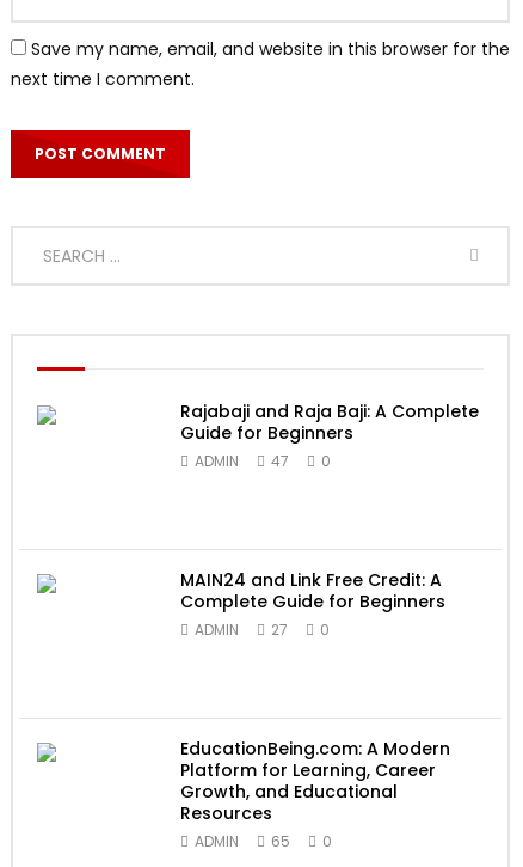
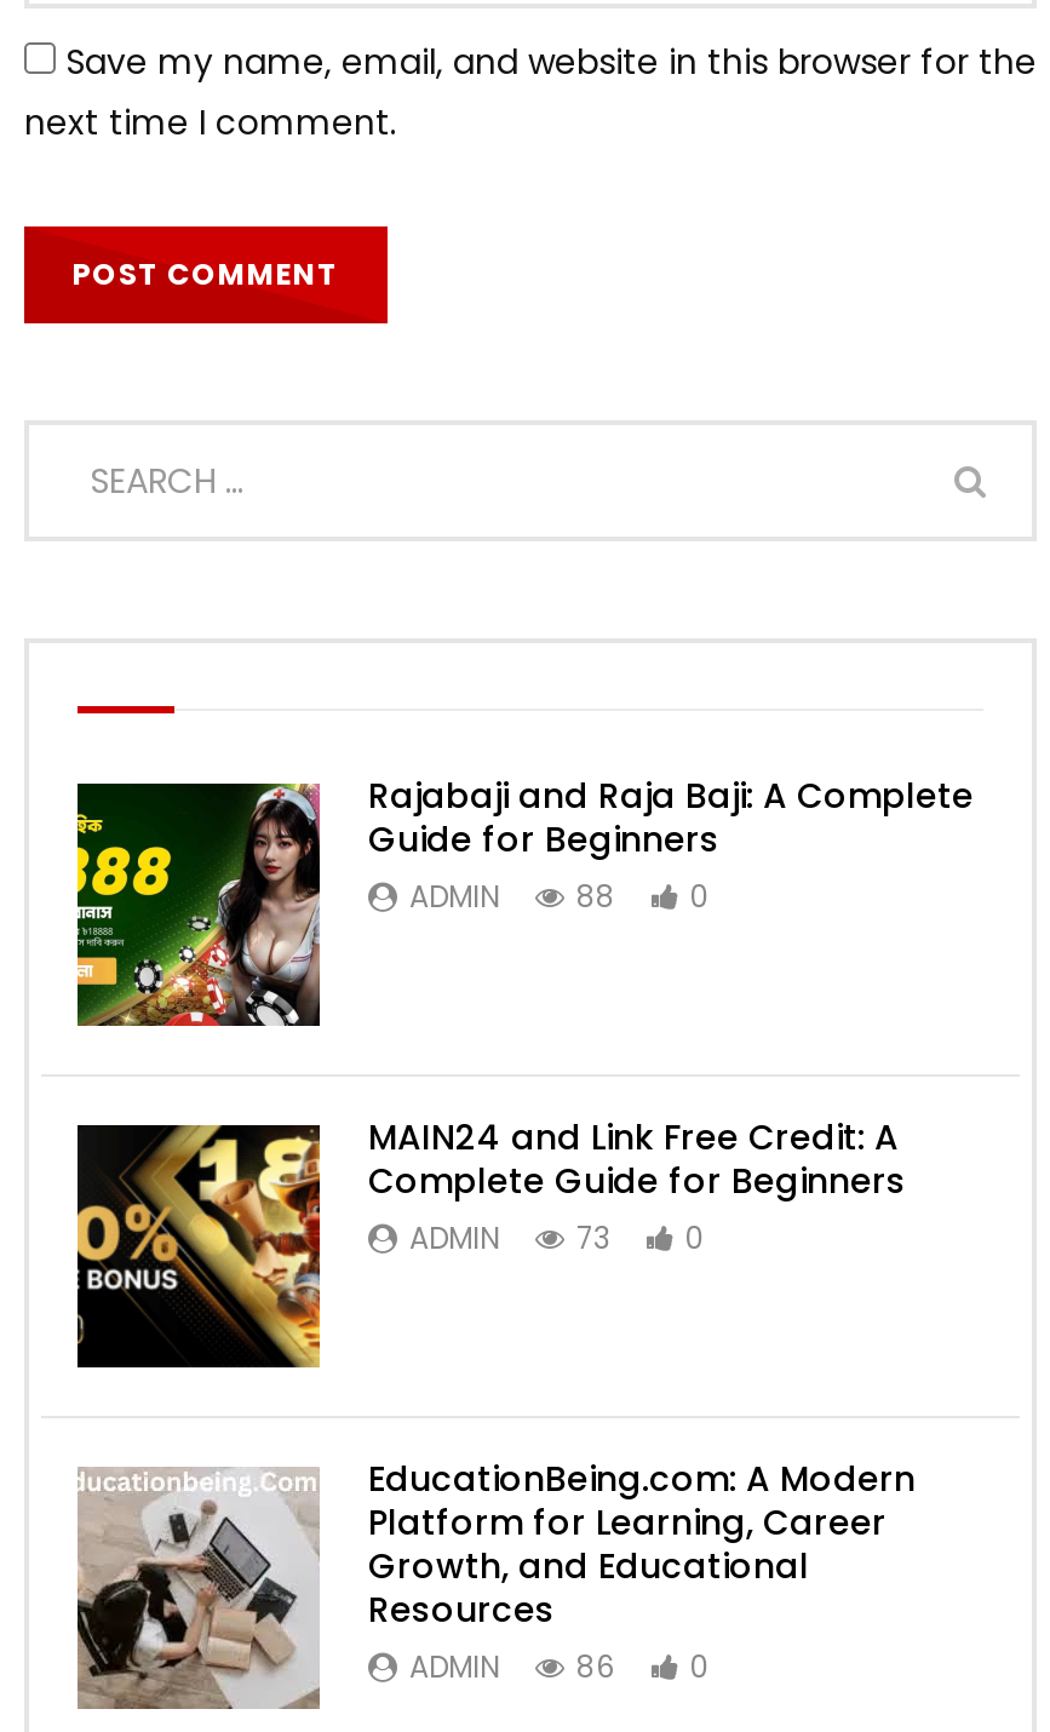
none -> [75,781,322,1028] [image]
[195,451,331,471] ADMIN 47 0 -> [409,875,710,917] ADMIN 88 0
none -> [75,1123,322,1370] [image]
[195,619,330,640] ADMIN 27 0 -> [409,1217,705,1258] ADMIN 73 0
none -> [75,1467,322,1711] [image]
[195,831,332,851] ADMIN 65 0 -> [409,1646,710,1687] ADMIN 86 0

